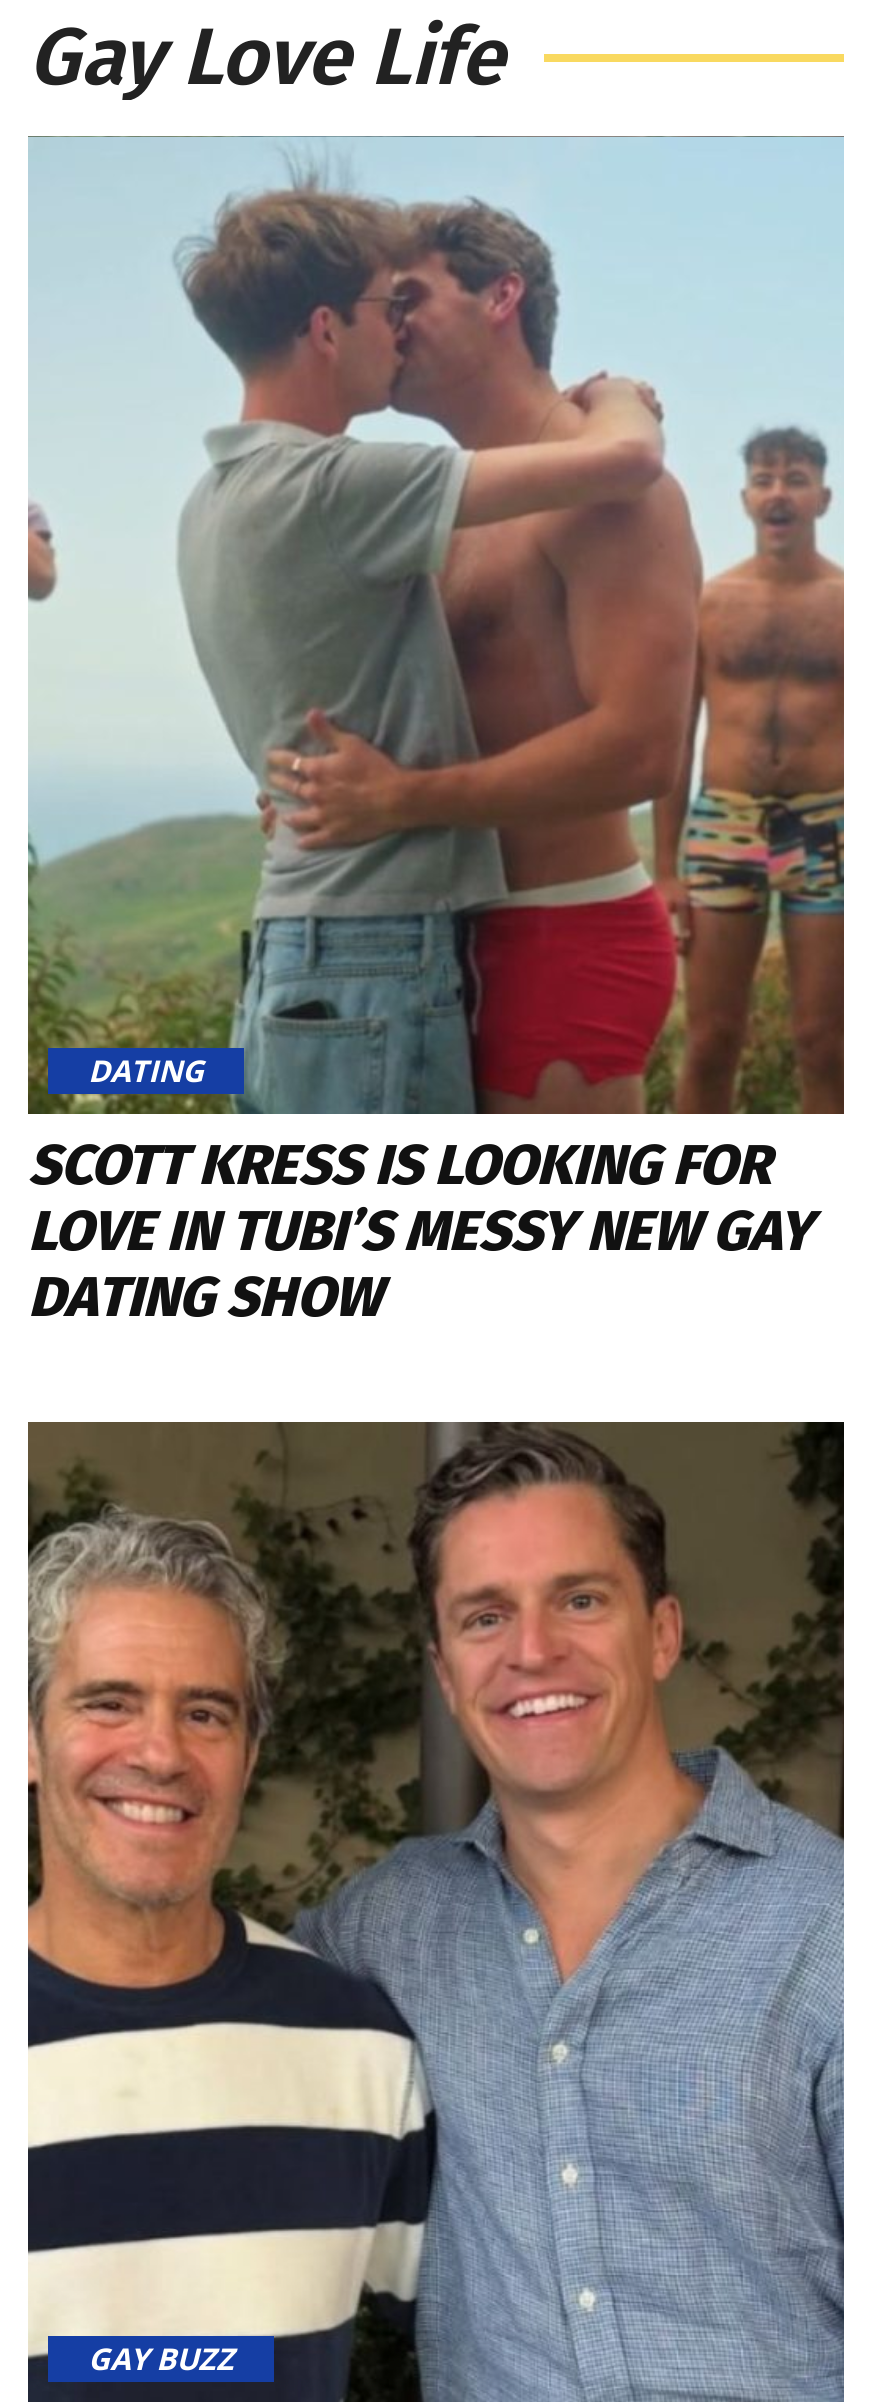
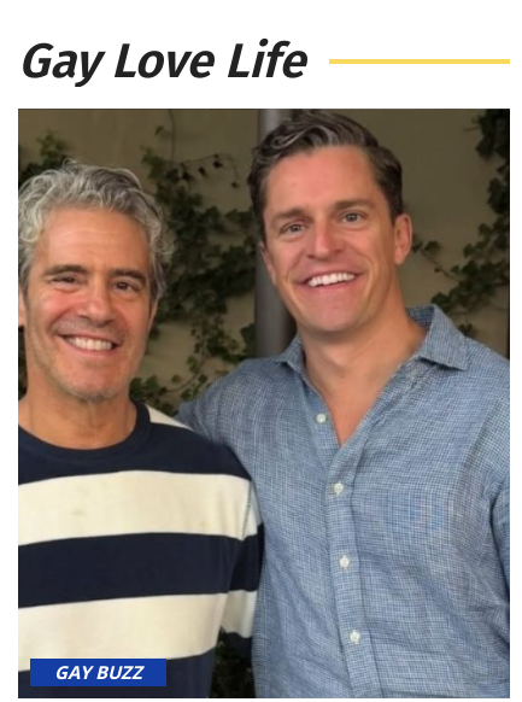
[26,136,846,1331] [image] | DATING | SCOTT KRESS IS LOOKING FOR | LOVE IN TUBI’S MESSY NEW GAY | DATING SHOW -> none

